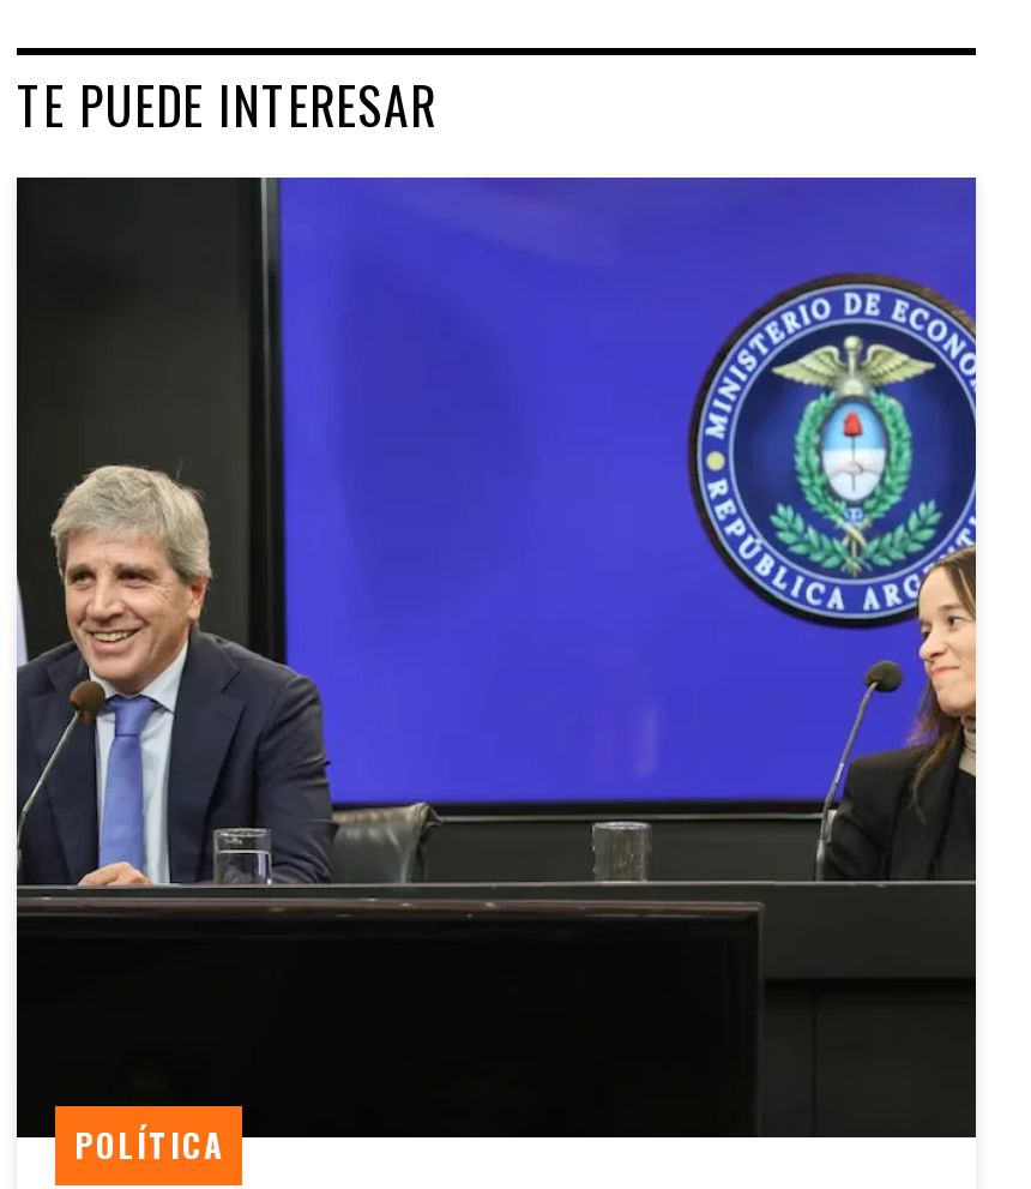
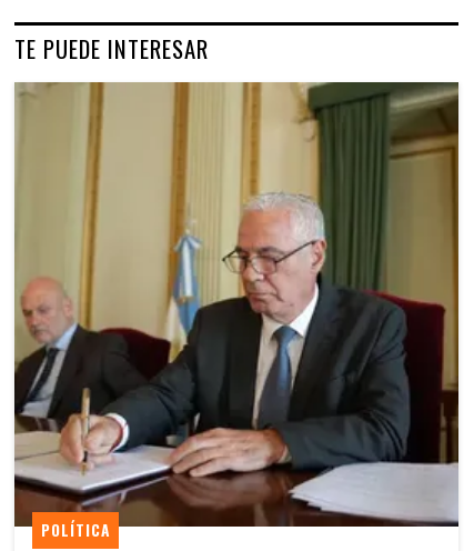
[14,175,978,1137] [image] -> [13,81,460,527] [image]

